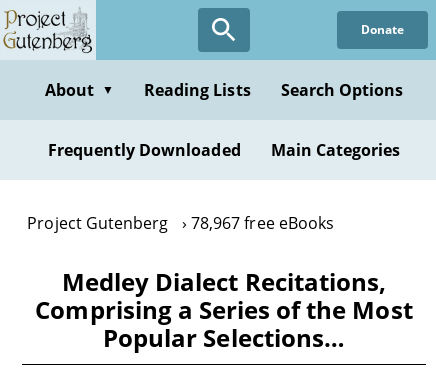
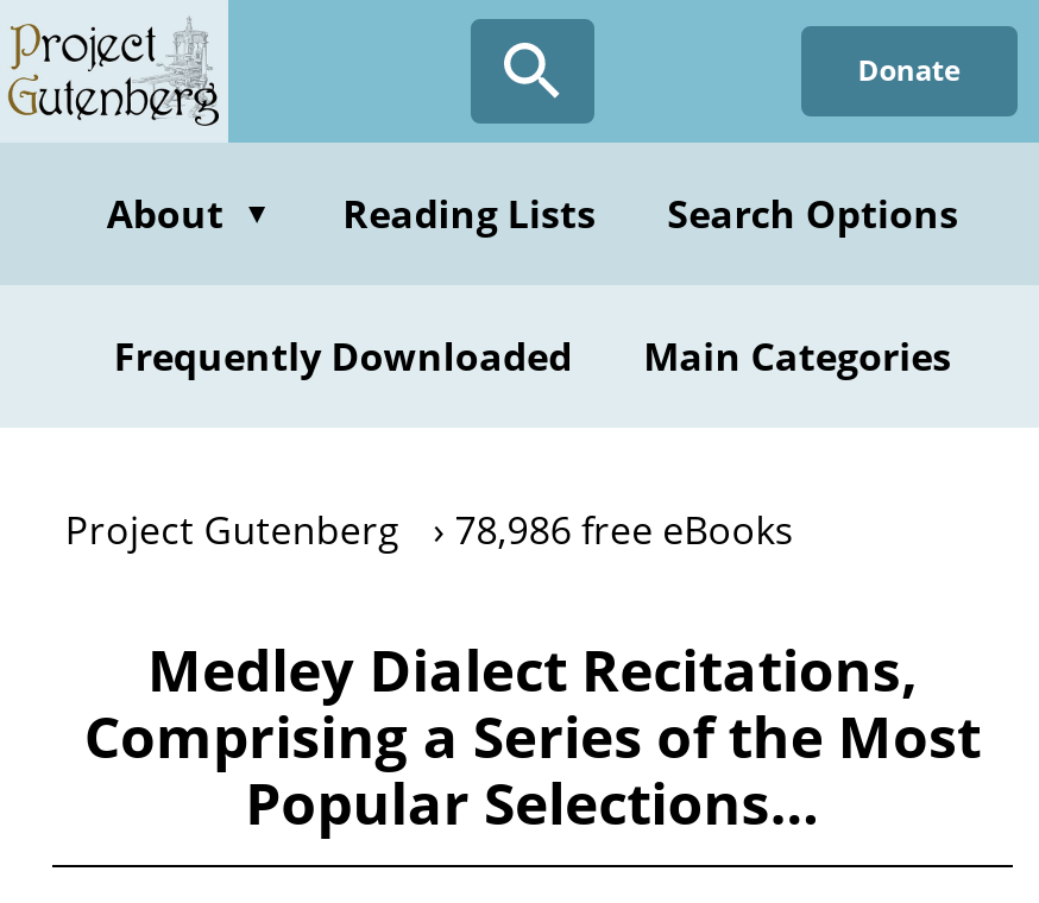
[27,212,334,234] Project Gutenberg 78,967 free eBooks -> [65,504,794,556] Project Gutenberg 78,986 free eBooks

